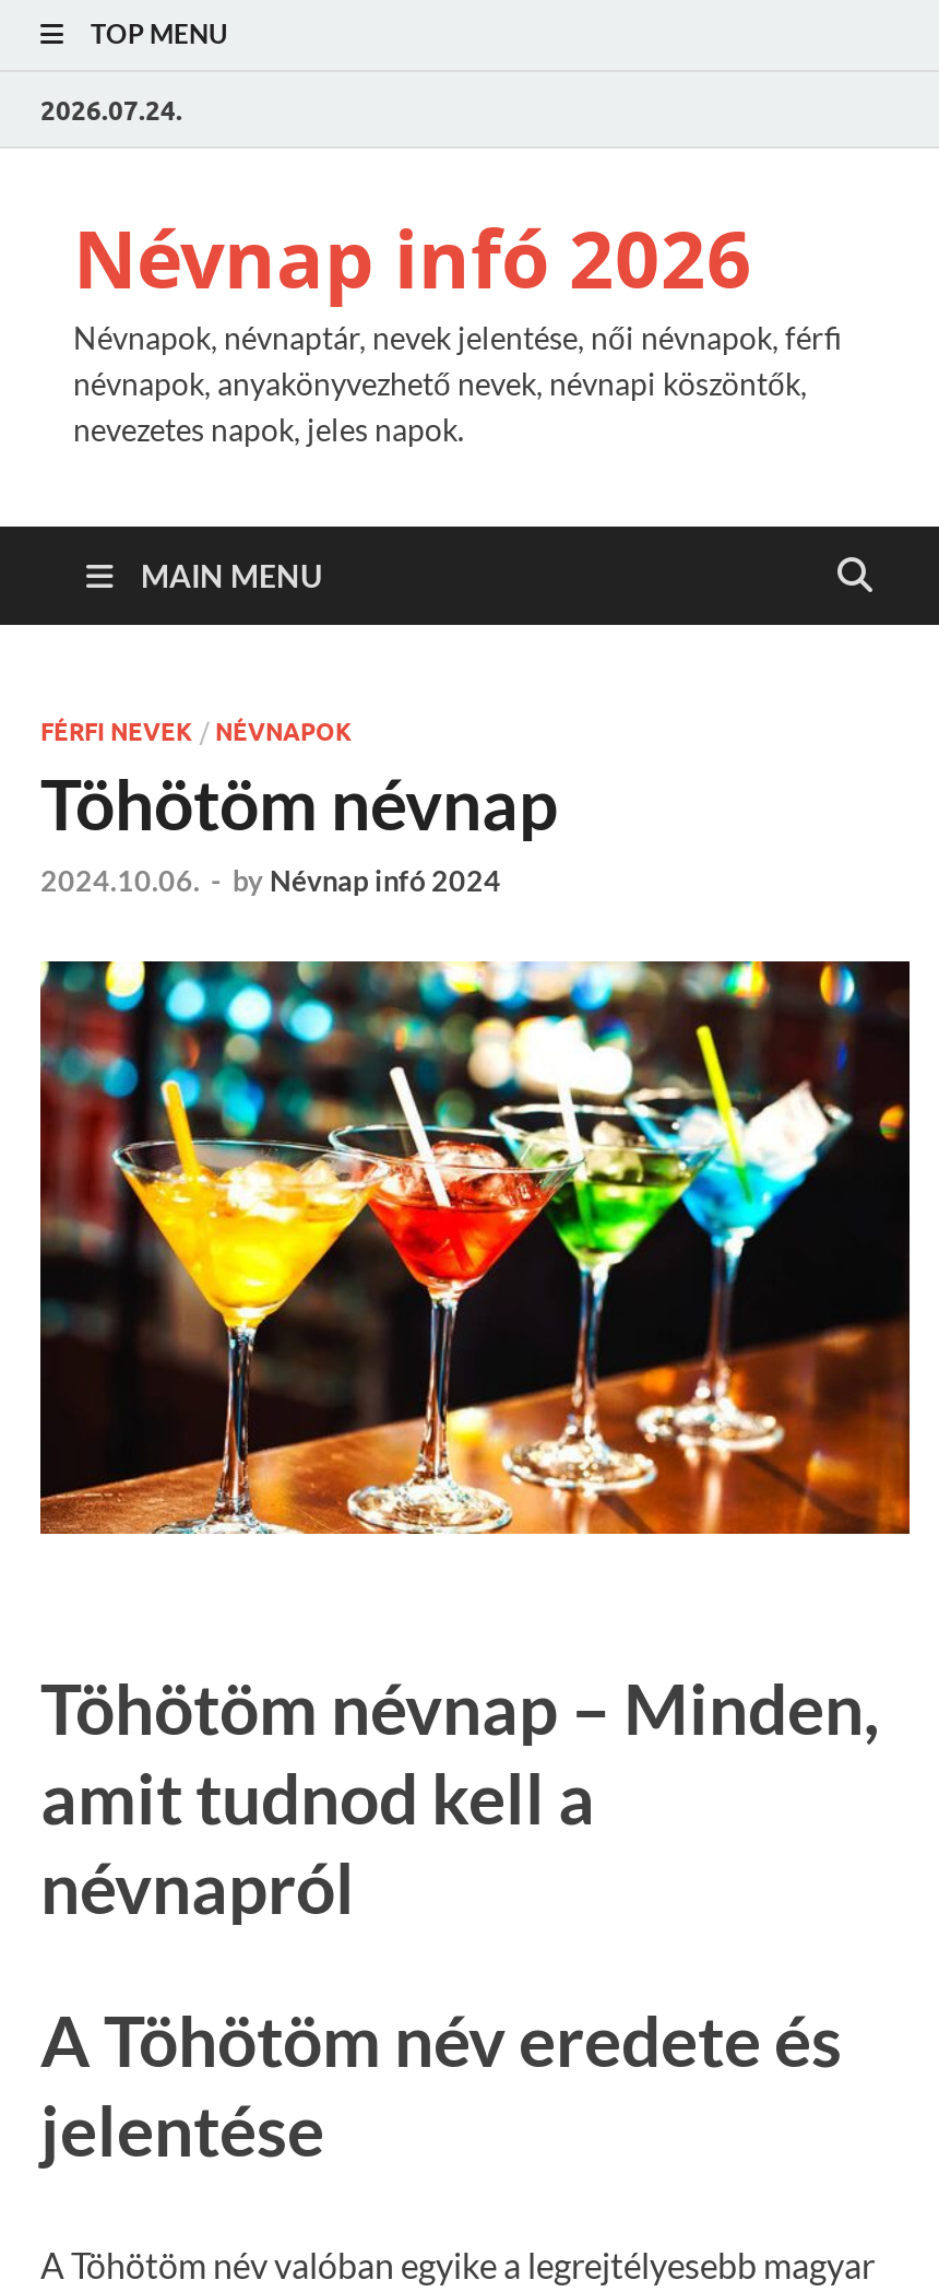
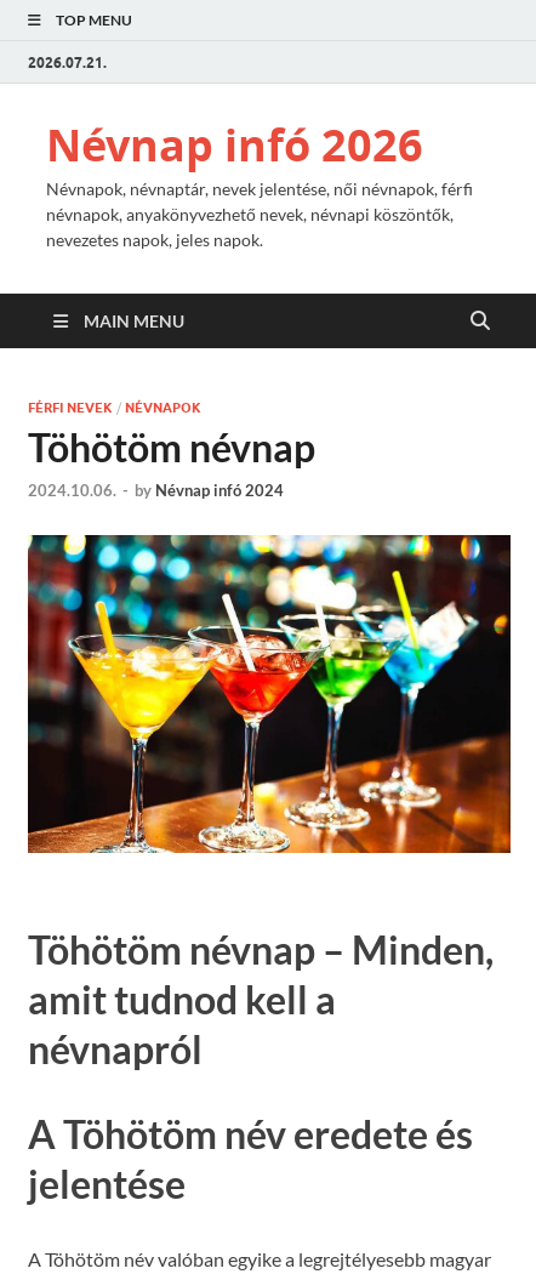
[40,93,182,126] 2026.07.24. -> [28,53,107,71] 2026.07.21.

